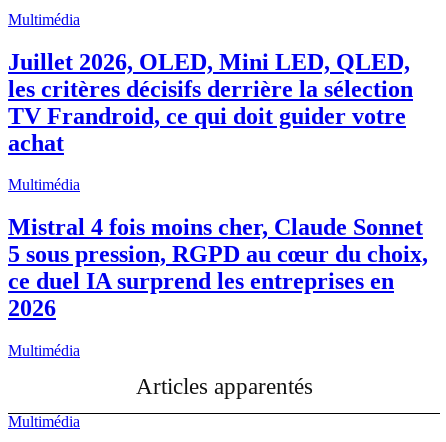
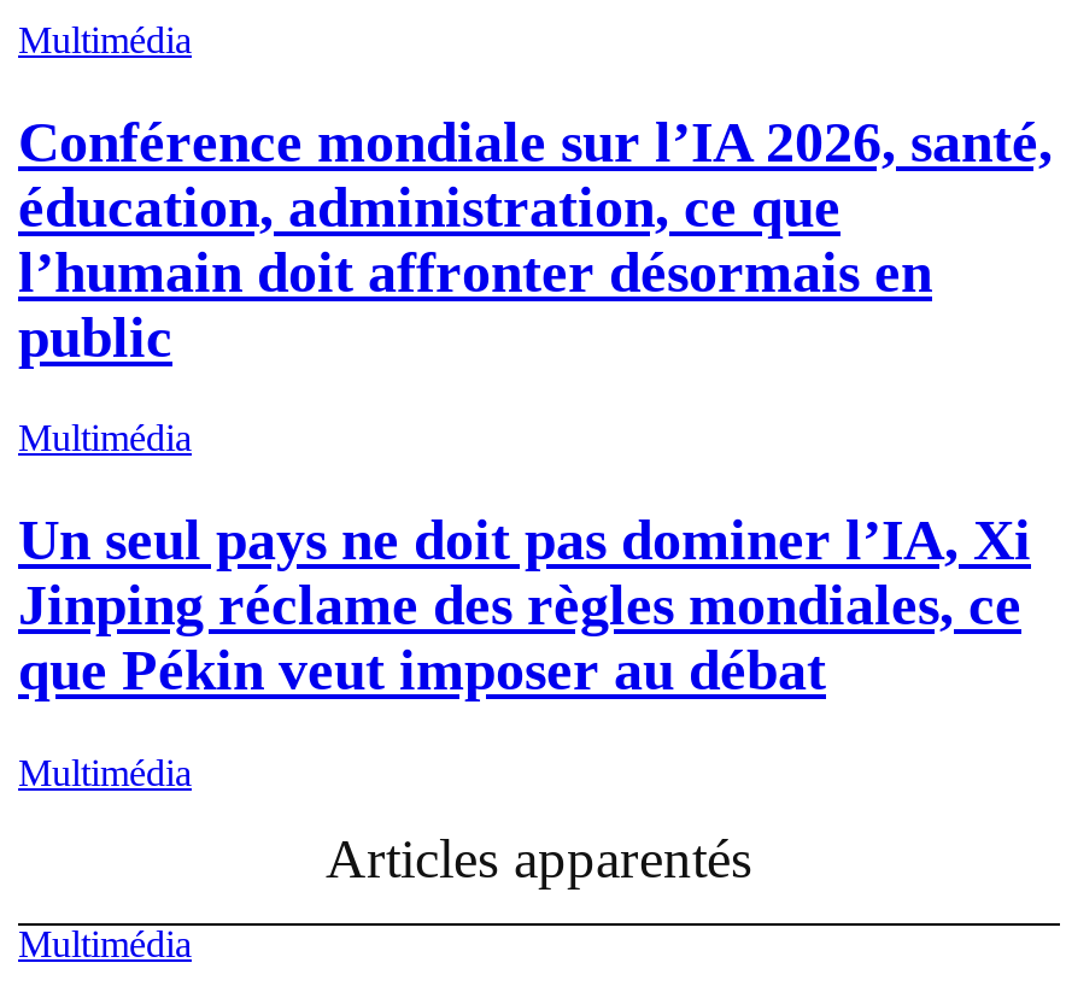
[8,48,413,155] Juillet 2026, OLED, Mini LED, QLED, | les critères décisifs derrière la sélection | TV Frandroid, ce qui doit guider votre | achat -> [18,110,1053,368] Conférence mondiale sur l’IA 2026, santé, | éducation, administration, ce que | l’humain doit affronter désormais en | public
[8,214,428,321] Mistral 4 fois moins cher, Claude Sonnet | 5 sous pression, RGPD au cœur du choix, | ce duel IA surprend les entreprises en | 2026 -> [18,509,1031,702] Un seul pays ne doit pas dominer l’IA, Xi | Jinping réclame des règles mondiales, ce | que Pékin veut imposer au débat

